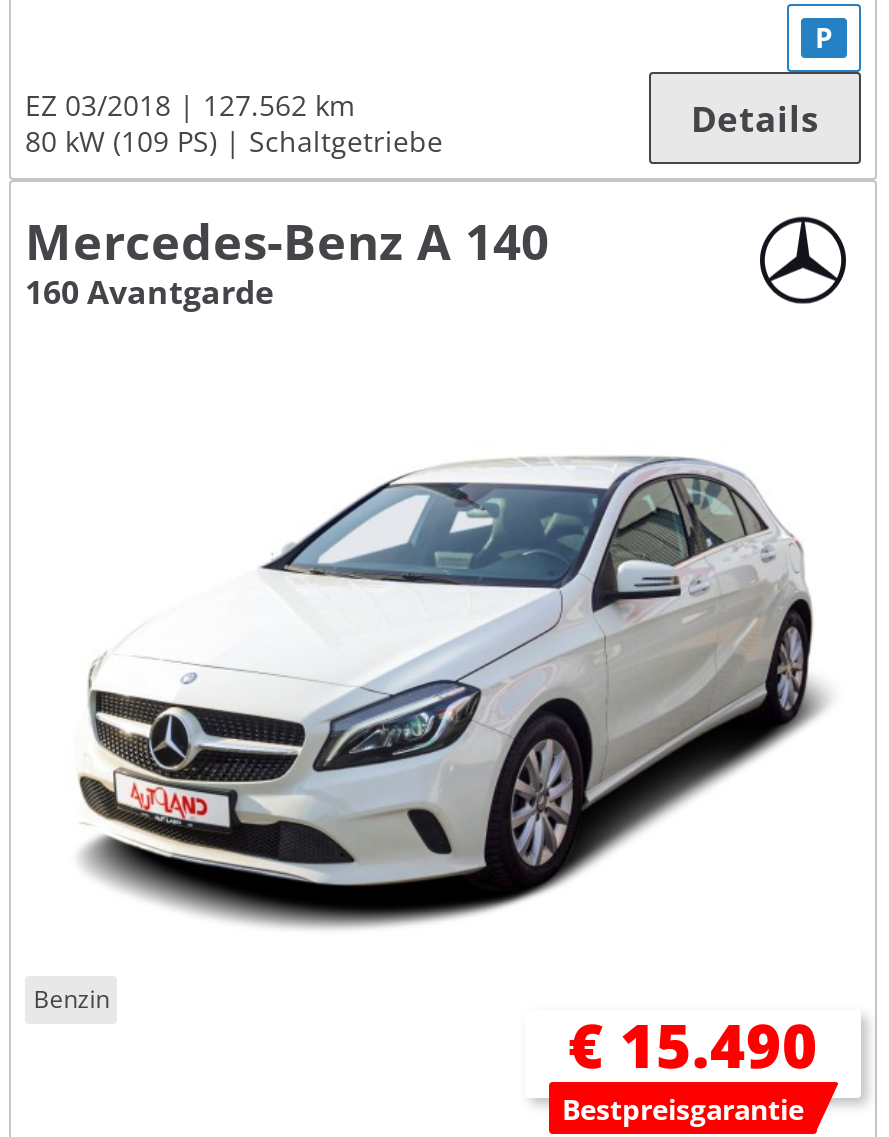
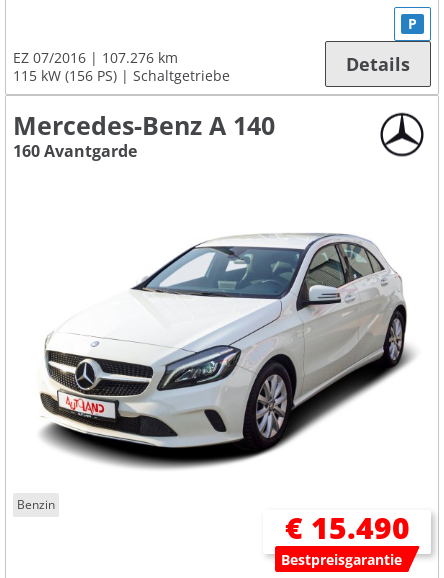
[25,86,171,124] EZ 03/2018 -> [13,48,86,67] EZ 07/2016
[203,86,355,124] 127.562 km -> [102,48,178,67] 107.276 km
[25,122,443,160] 80 kW (109 PS) Schaltgetriebe -> [13,66,230,85] 115 kW (156 PS) Schaltgetriebe

